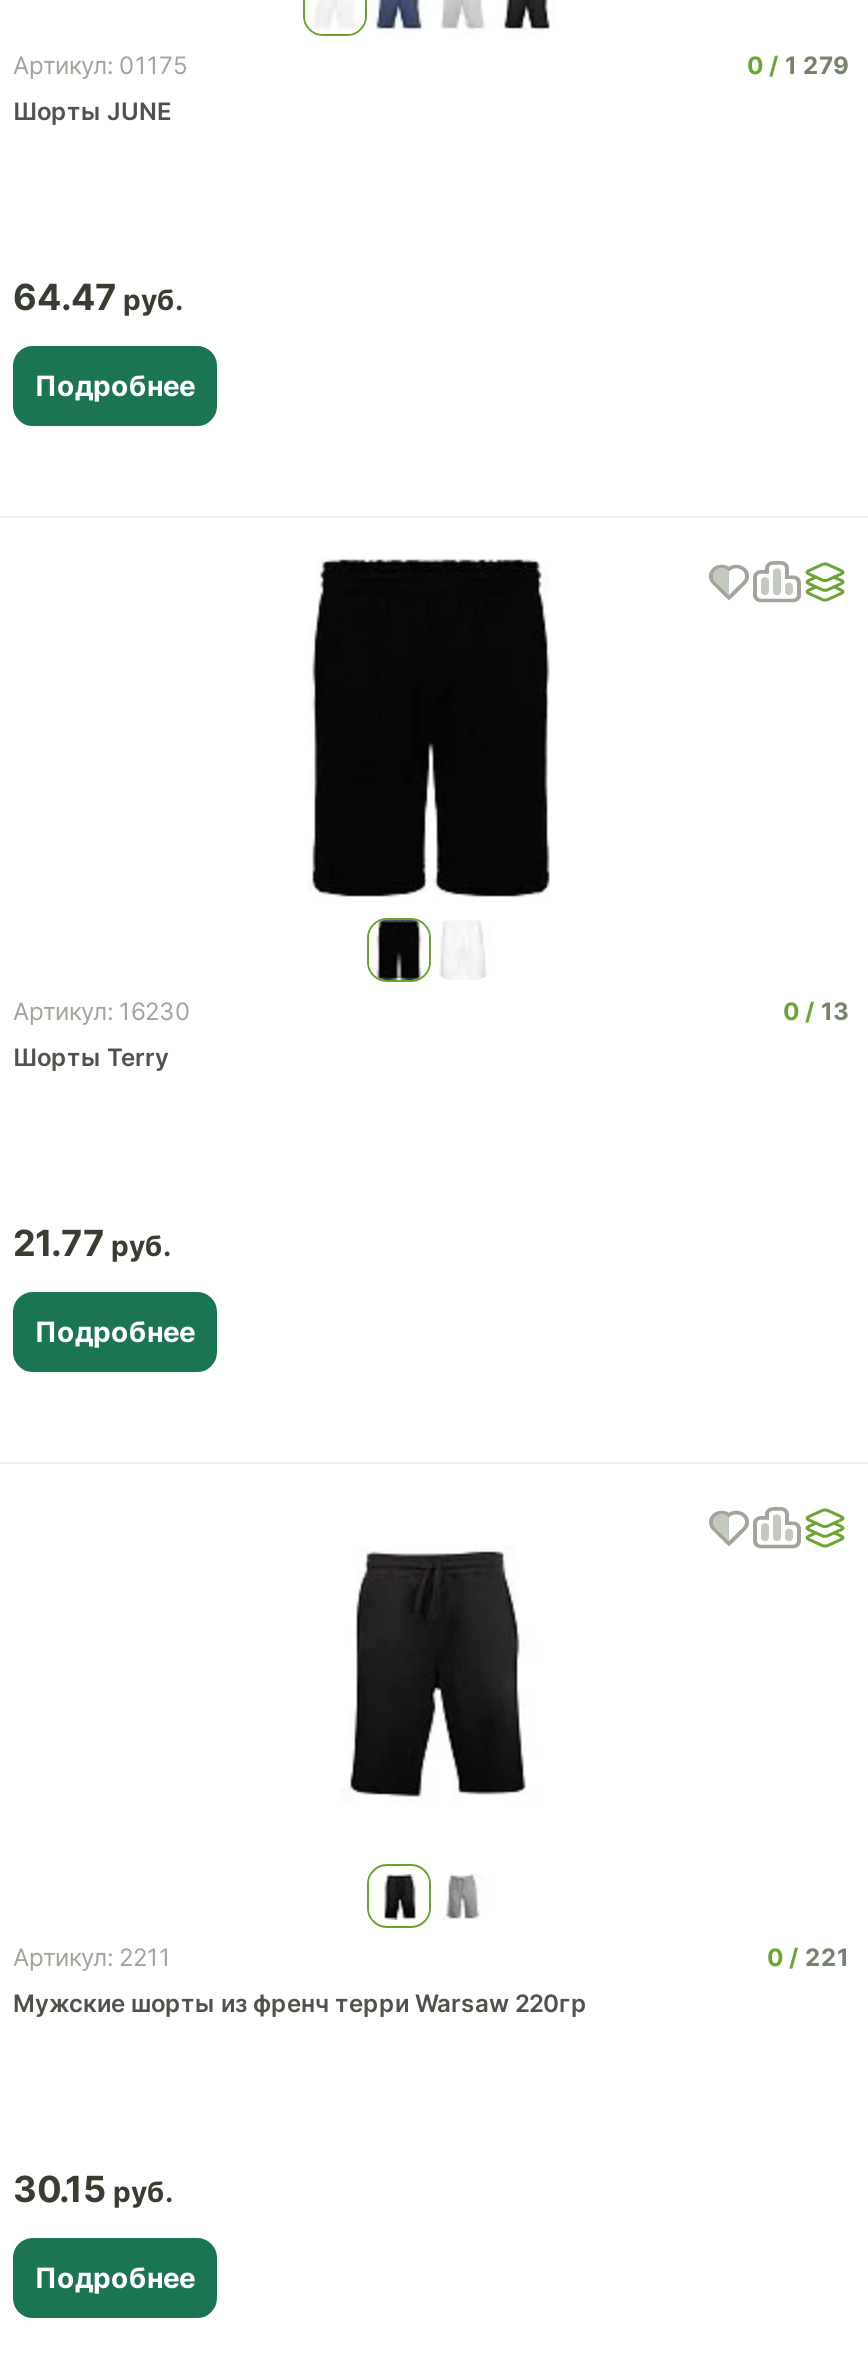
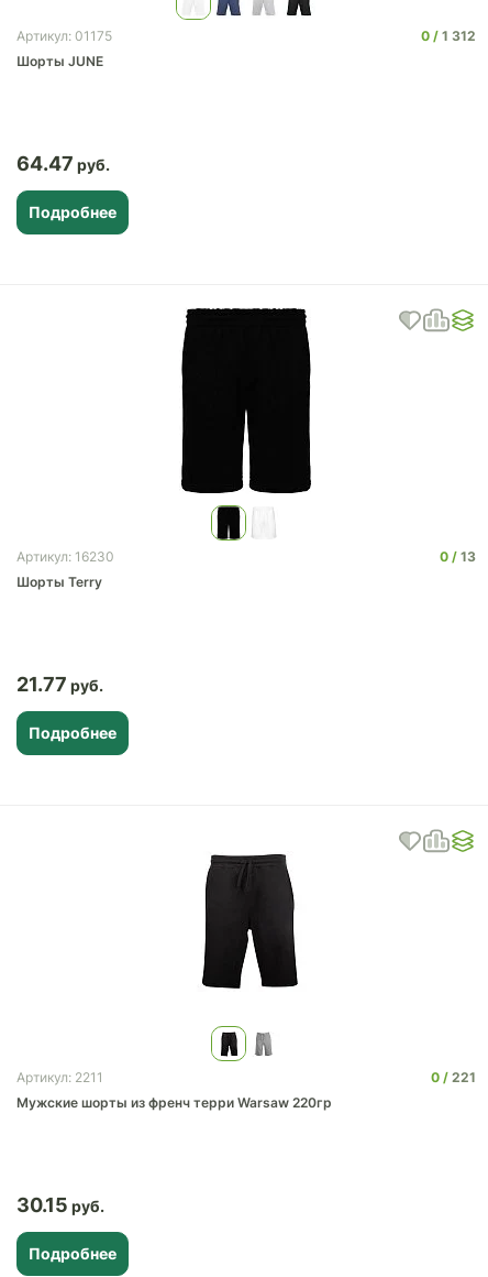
[747,49,849,79] 0 1 279 -> [421,27,476,43] 0 1 312

